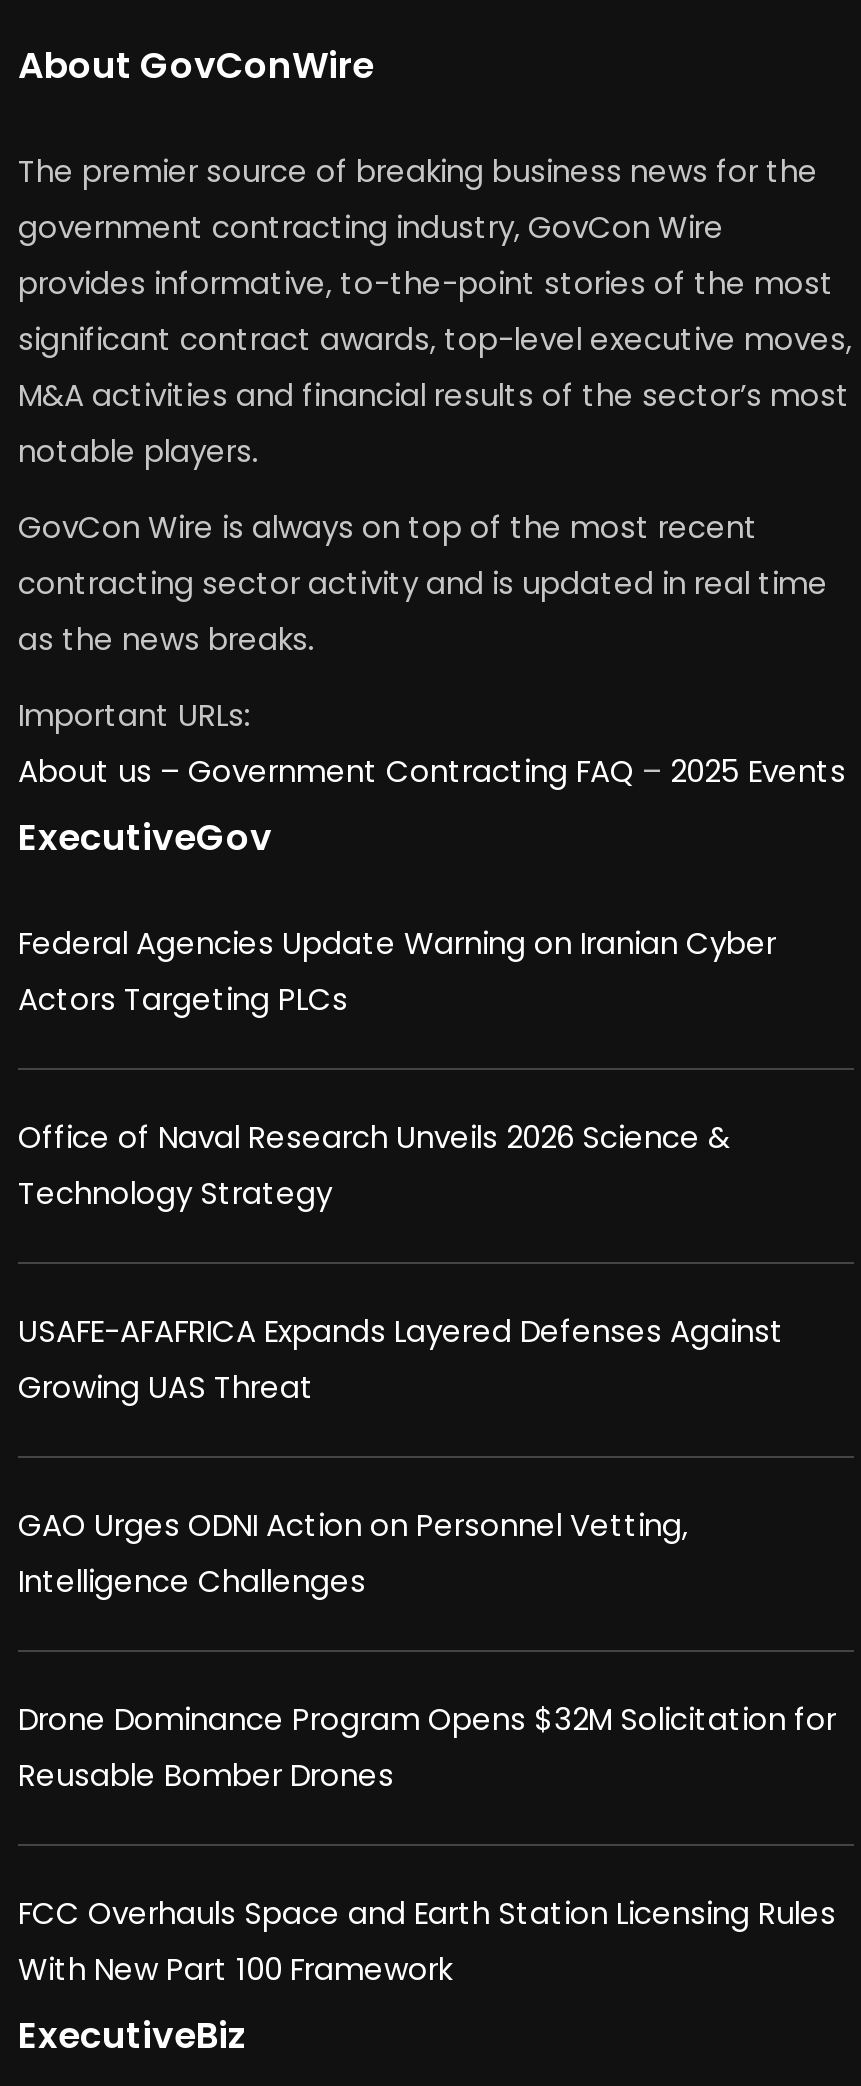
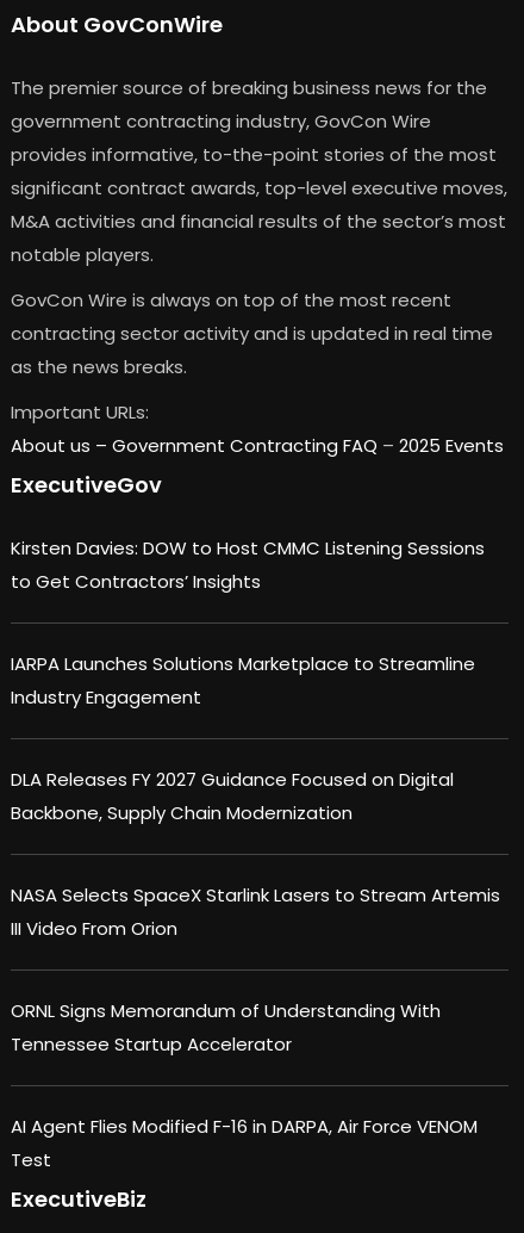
[18,922,776,1020] Federal Agencies Update Warning on Iranian Cyber | Actors Targeting PLCs -> [11,536,485,594] Kirsten Davies: DOW to Host CMMC Listening Sessions | to Get Contractors’ Insights
[18,1116,730,1214] Office of Naval Research Unveils 2026 Science & | Technology Strategy -> [11,651,475,710] IARPA Launches Solutions Marketplace to Streamline | Industry Engagement
[18,1310,784,1408] USAFE-AFAFRICA Expands Layered Defenses Against | Growing UAS Threat -> [11,767,454,825] DLA Releases FY 2027 Guidance Focused on Digital | Backbone, Supply Chain Modernization
[18,1504,688,1602] GAO Urges ODNI Action on Personnel Vetting, | Intelligence Challenges -> [11,883,500,941] NASA Selects SpaceX Starlink Lasers to Stream Artemis | III Video From Orion
[18,1698,836,1796] Drone Dominance Program Opens $32M Solicitation for | Reusable Bomber Drones -> [11,998,441,1057] ORNL Signs Memorandum of Understanding With | Tennessee Startup Accelerator
[18,1892,836,1990] FCC Overhauls Space and Earth Station Licensing Rules | With New Part 100 Framework -> [11,1114,478,1172] AI Agent Flies Modified F-16 in DARPA, Air Force VENOM | Test

